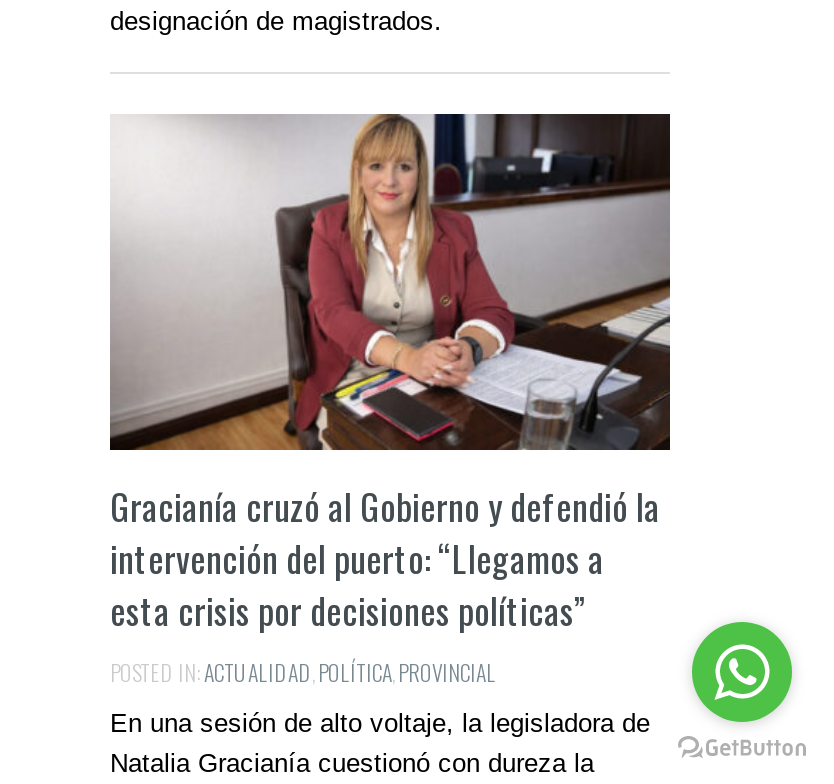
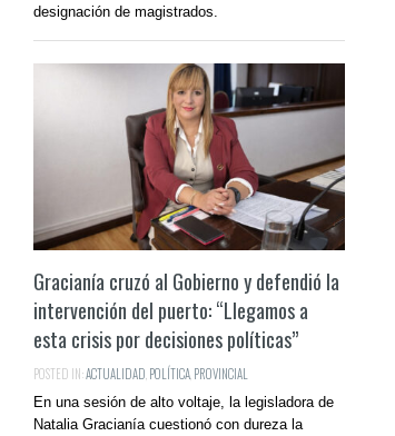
[678,620,806,758] [image] -> none

